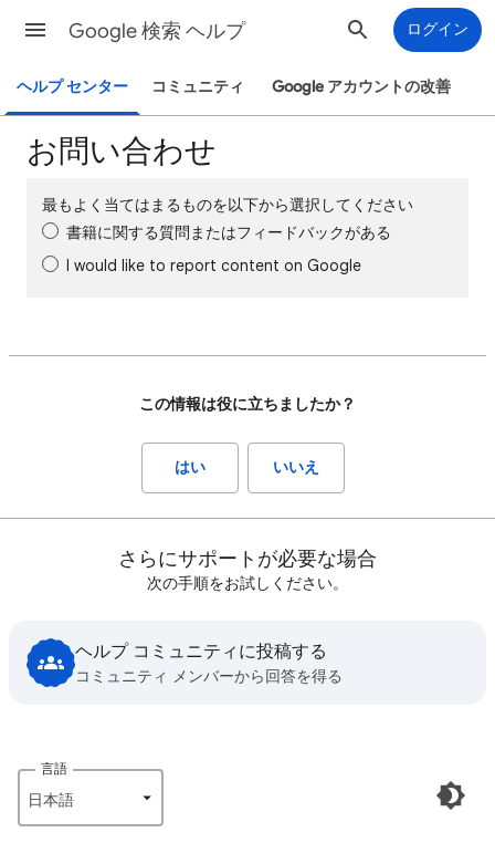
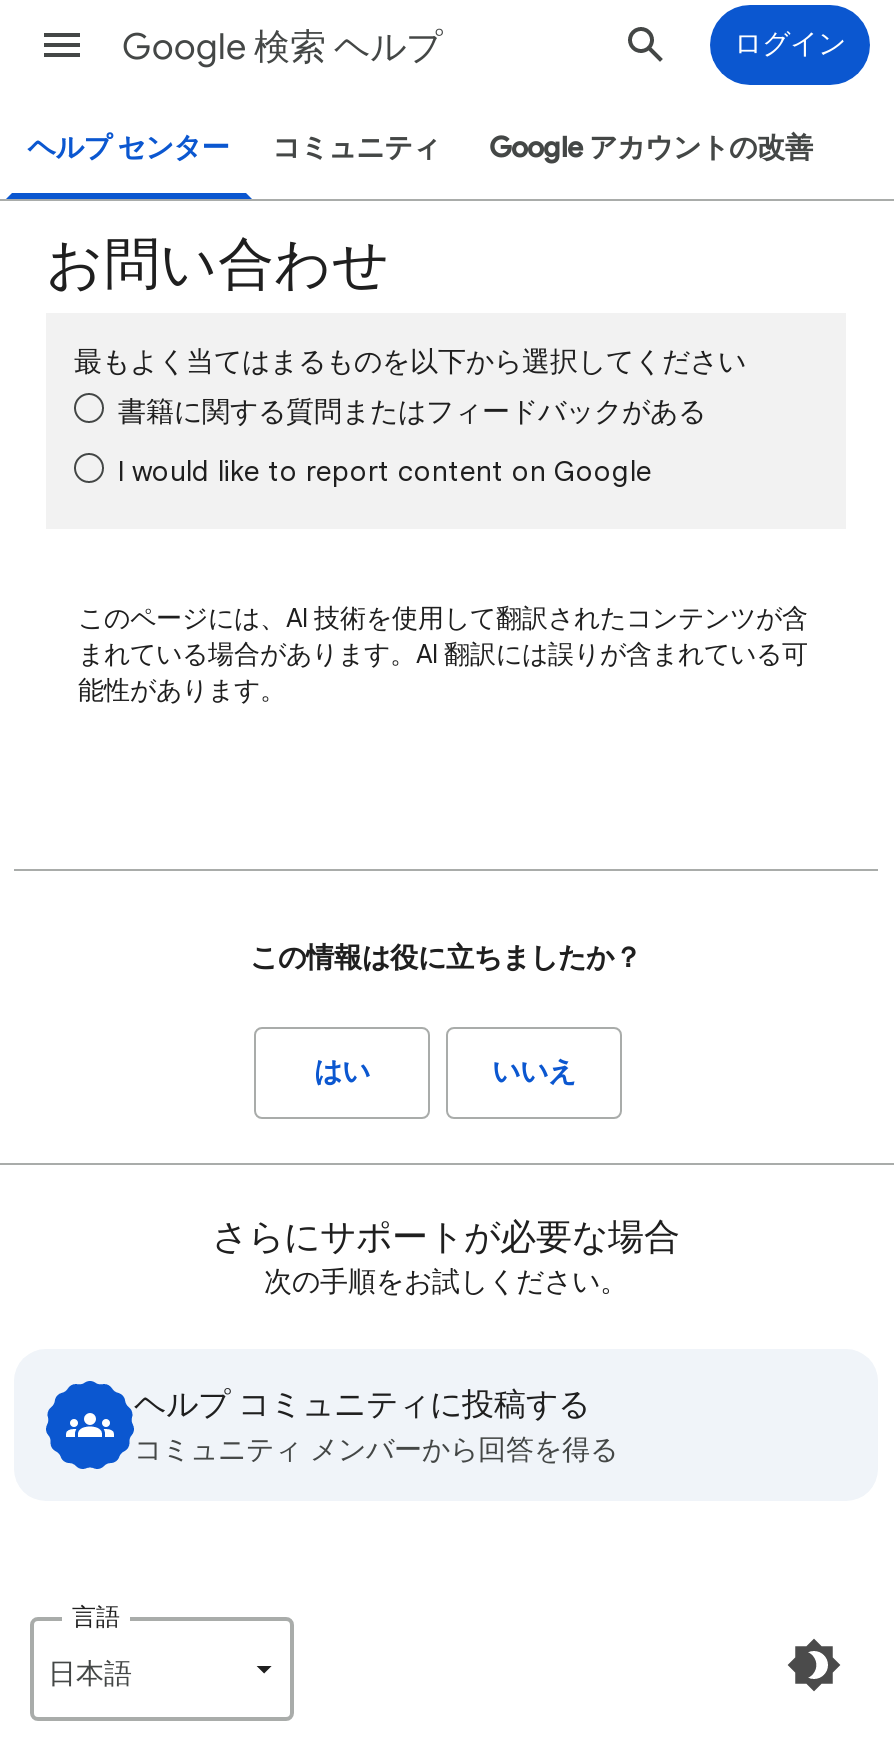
none -> [78,601,808,707] このページには、AI 技術を使用して翻訳されたコンテンツが含 | まれている場合があります。AI 翻訳には誤りが含まれている可 | 能性があります。

